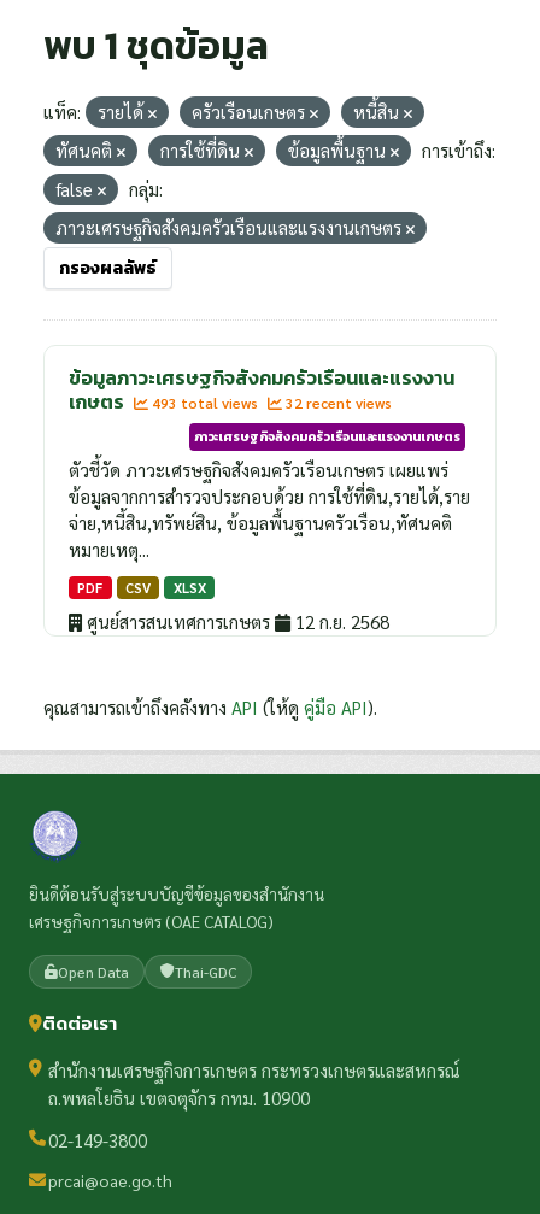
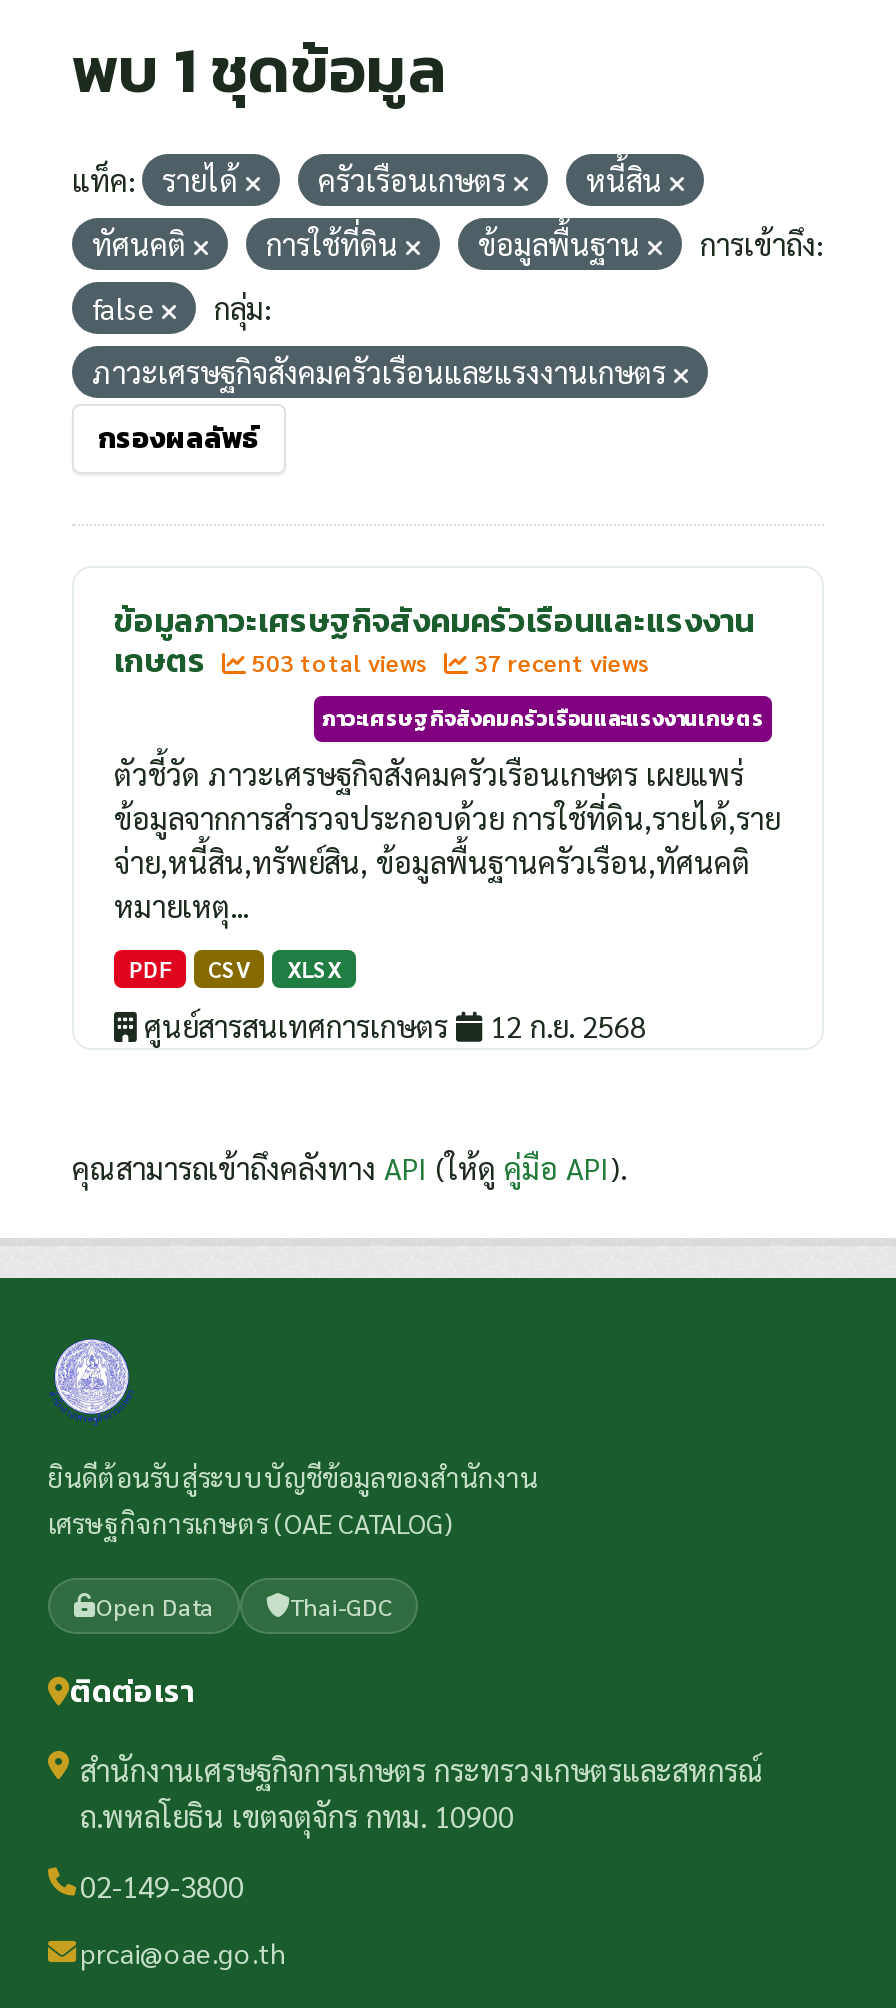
[148,393,262,412] 493 total views -> [246,646,434,678] 503 total views
[282,393,392,412] 32 recent views -> [468,646,650,678] 37 recent views

